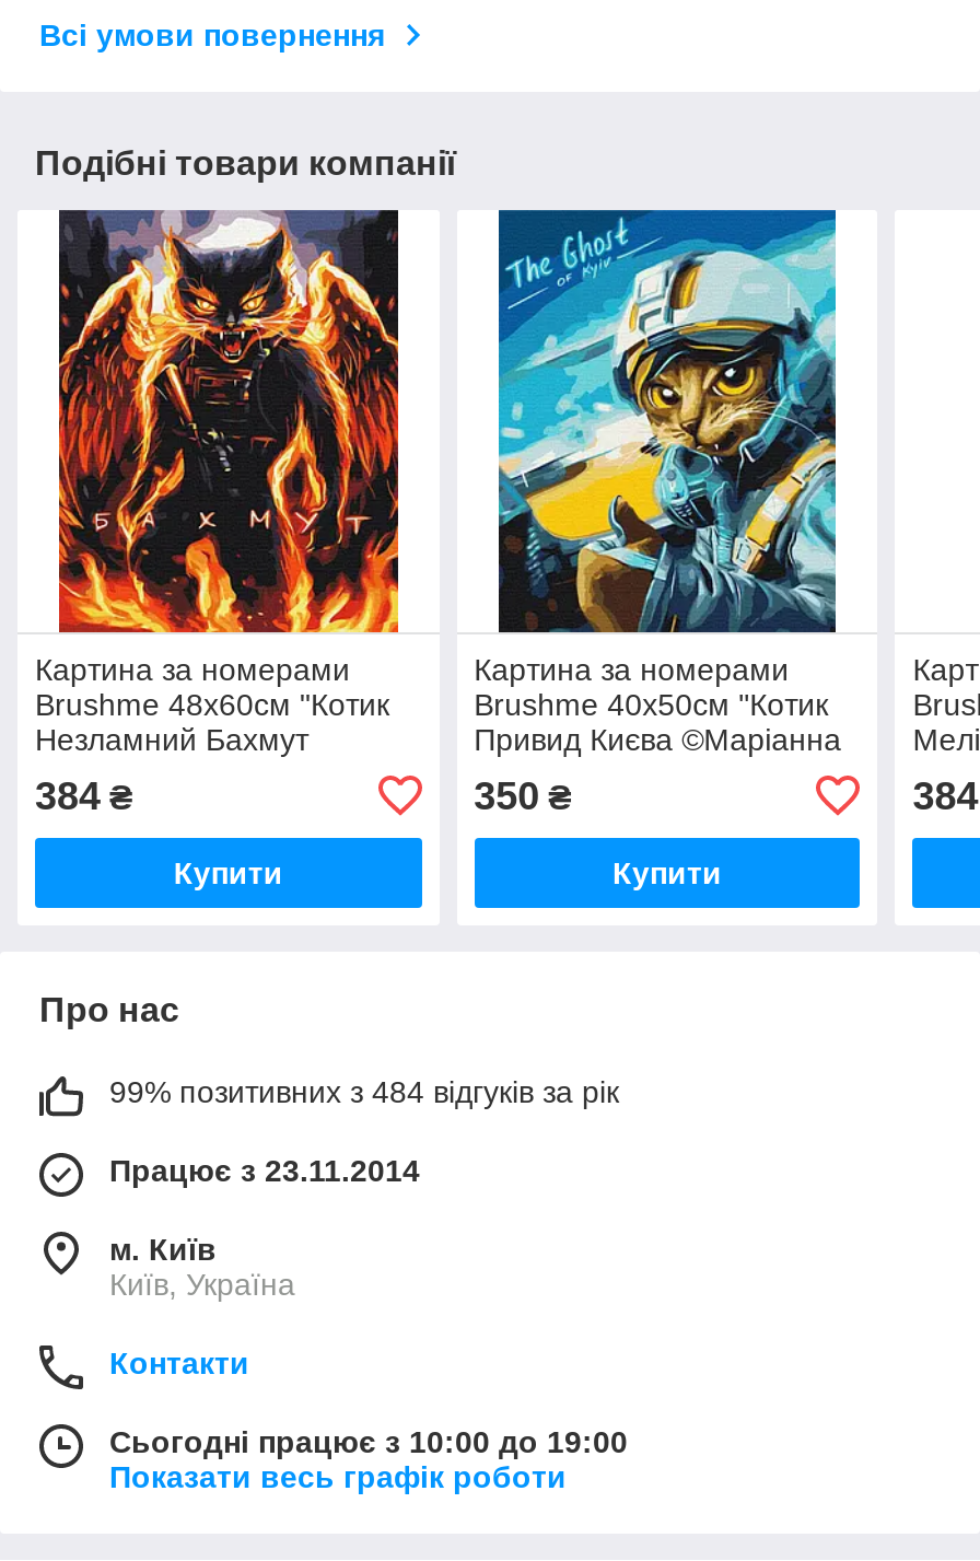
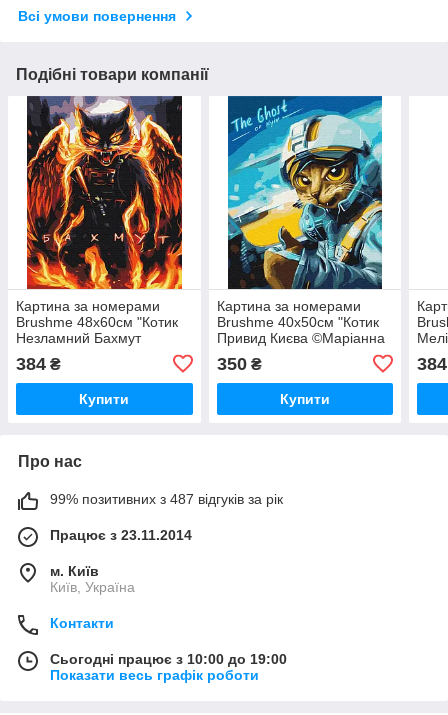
[109,1074,619,1109] 99% позитивних з 484 відгуків за рік -> [50,491,283,507] 99% позитивних з 487 відгуків за рік

